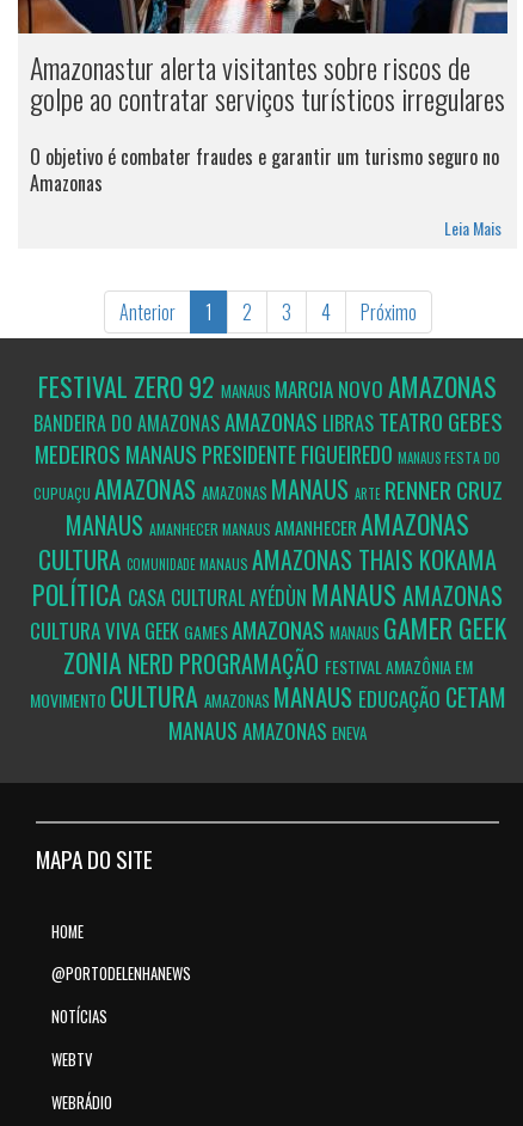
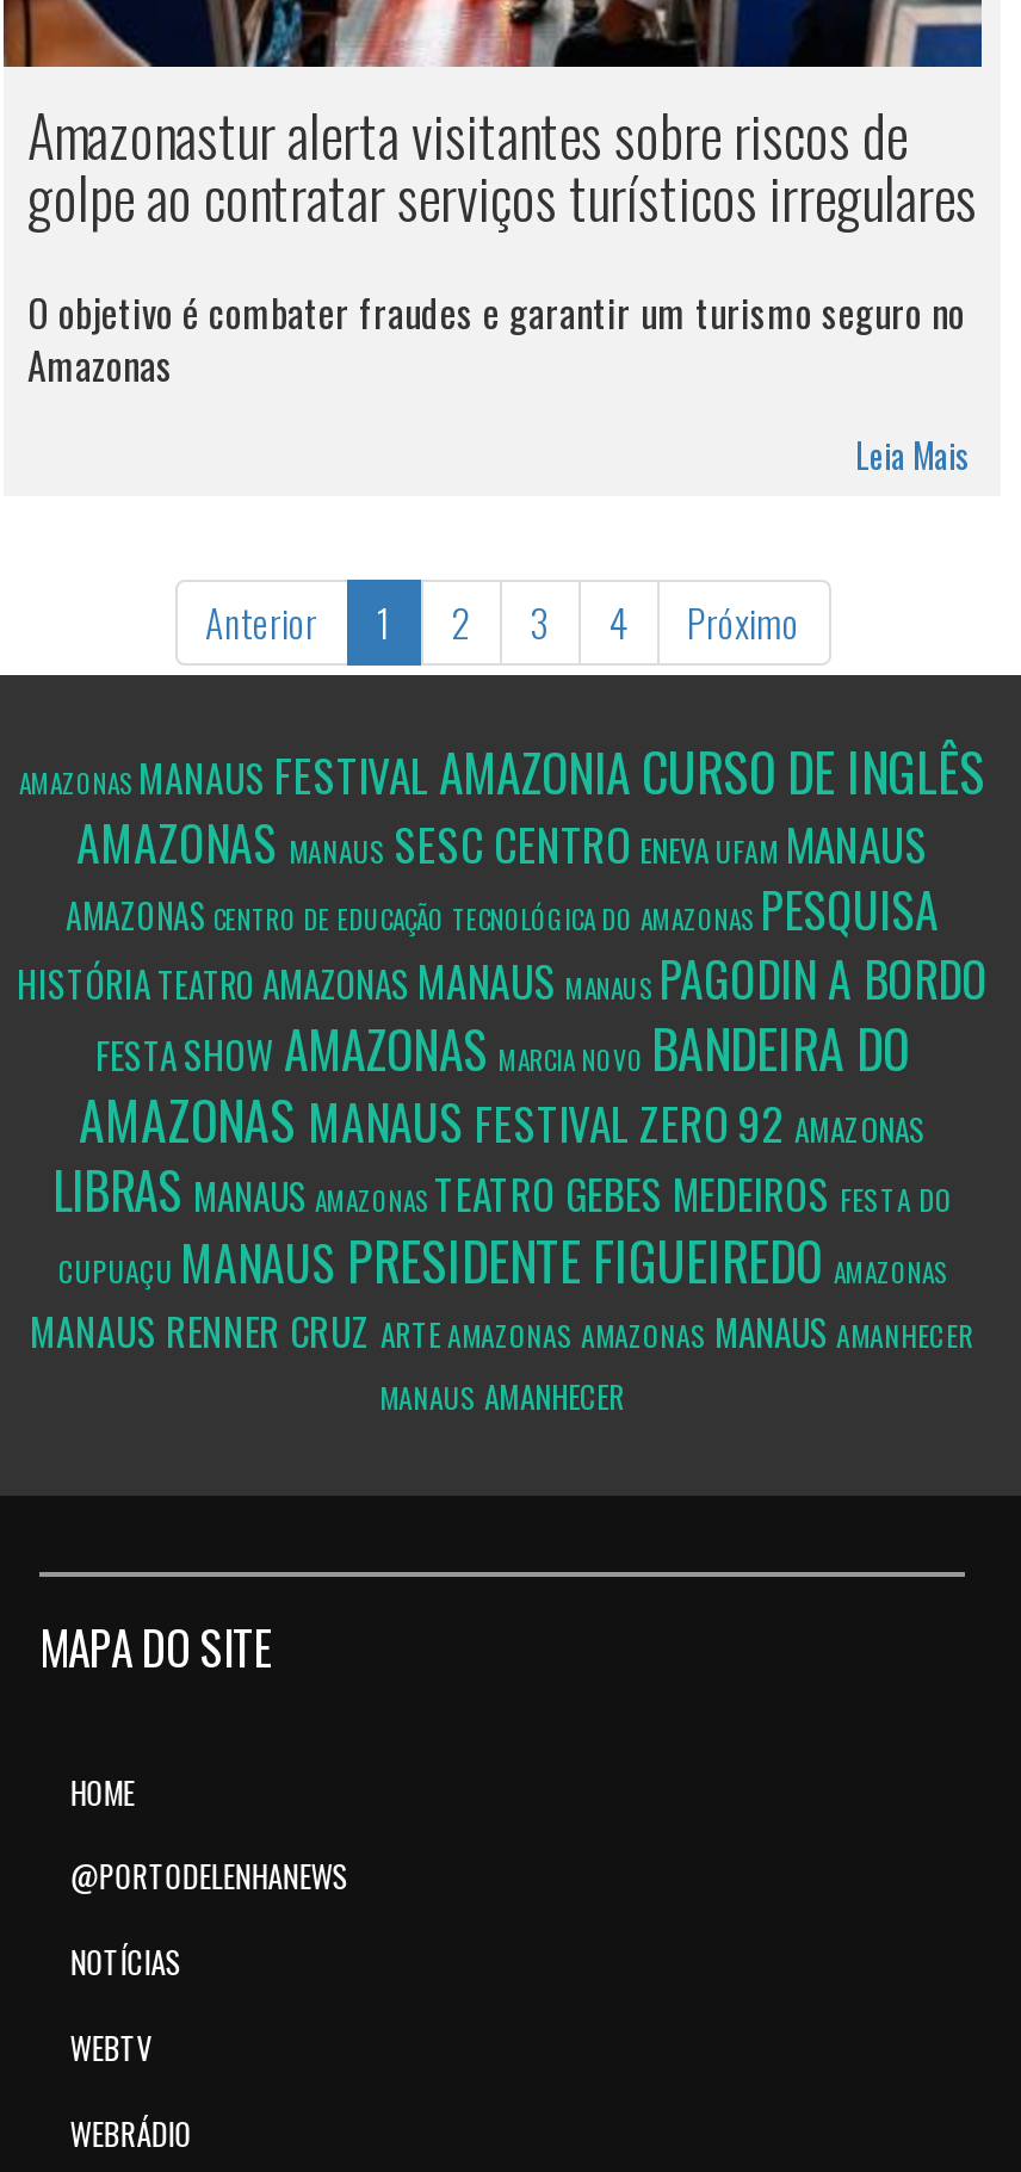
[29,367,506,746] FESTIVAL ZERO 92 MANAUSMARCIA NOVO AMAZONAS | BANDEIRA DO AMAZONAS AMAZONAS LIBRAS TEATRO GEBES | MEDEIROS MANAUS PRESIDENTE FIGUEIREDO MANAUSFESTA DO | CUPUAÇUAMAZONAS AMAZONASMANAUS ARTERENNER CRUZ | MANAUS AMANHECER MANAUSAMANHECERAMAZONAS | CULTURA COMUNIDADEMANAUSAMAZONAS THAIS KOKAMA | POLÍTICA CASA CULTURAL AYÉDÙN MANAUS AMAZONAS | CULTURA VIVAGEEK GAMESAMAZONAS MANAUSGAMER GEEK | ZONIA NERD PROGRAMAÇÃO FESTIVAL AMAZÔNIA EM | MOVIMENTOCULTURA AMAZONASMANAUS EDUCAÇÃO CETAM | MANAUS AMAZONAS ENEVA -> [17,732,988,1419] AMAZONASMANAUS FESTIVAL AMAZONIA CURSO DE INGLÊS | AMAZONAS MANAUS SESC CENTRO ENEVAUFAMMANAUS | AMAZONASCENTRO DE EDUCAÇÃO TECNOLÓGICA DO AMAZONASPESQUISA | HISTÓRIATEATROAMAZONAS MANAUS MANAUSPAGODIN A BORDO | FESTASHOW AMAZONAS MARCIA NOVO BANDEIRA DO | AMAZONAS MANAUS FESTIVAL ZERO 92 AMAZONAS | LIBRAS MANAUSAMAZONASTEATRO GEBES MEDEIROS FESTA DO | CUPUAÇU MANAUS PRESIDENTE FIGUEIREDO AMAZONAS | MANAUS RENNER CRUZ ARTEAMAZONAS AMAZONAS MANAUS AMANHECER | MANAUS AMANHECER

